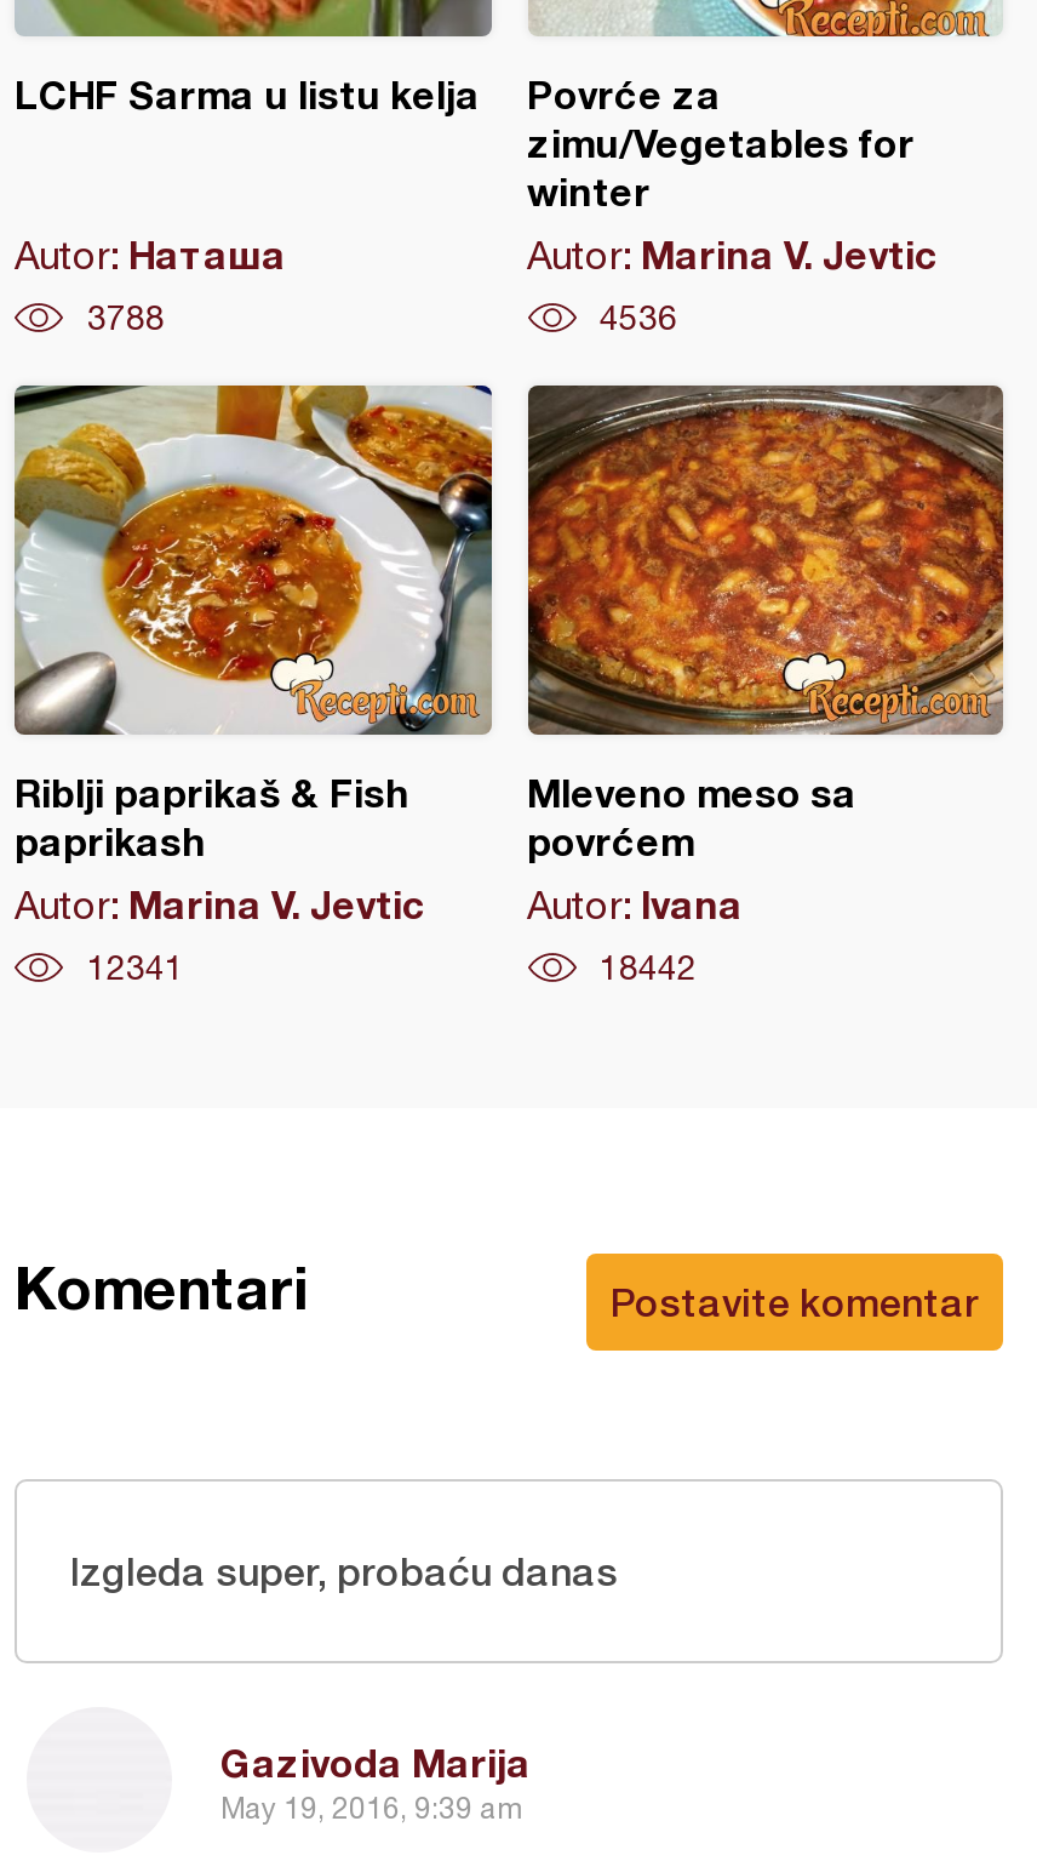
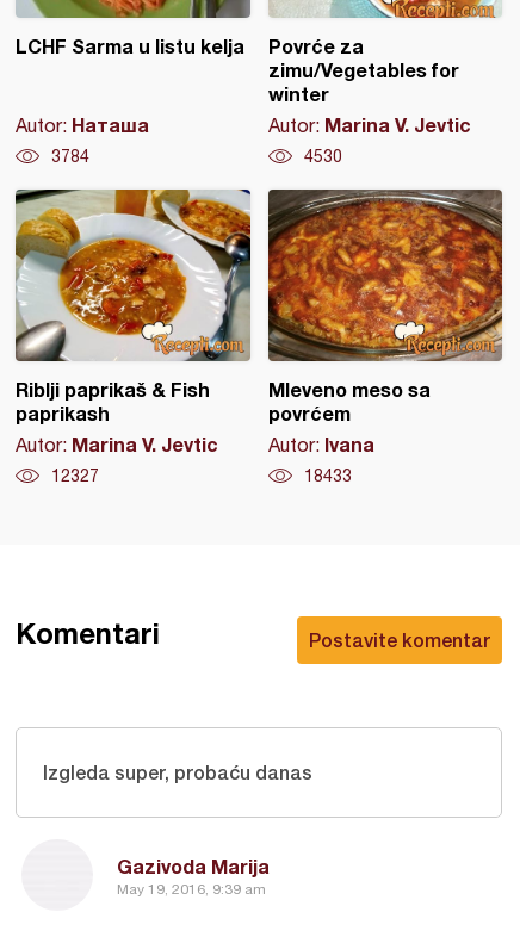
[87,297,165,336] 3788 -> [51,146,89,165] 3784
[600,297,677,336] 4536 -> [304,146,342,165] 4530
[87,947,184,986] 12341 -> [51,466,99,485] 12327
[600,947,697,986] 18442 -> [304,466,351,485] 18433

